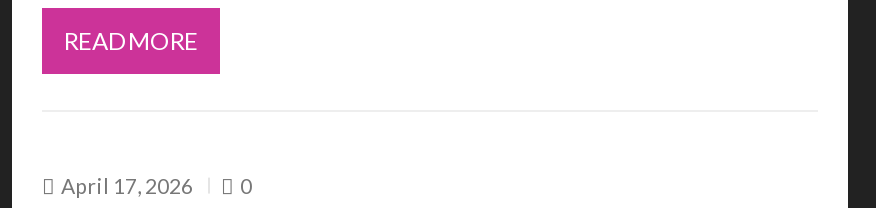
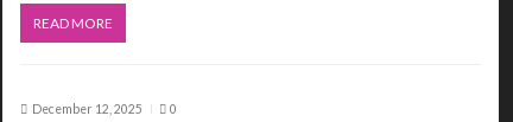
[61,173,252,197] April 17, 2026 0 -> [31,101,177,115] December 12, 2025 0

